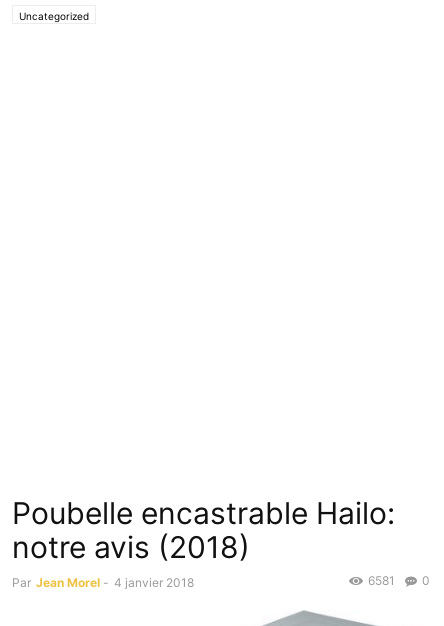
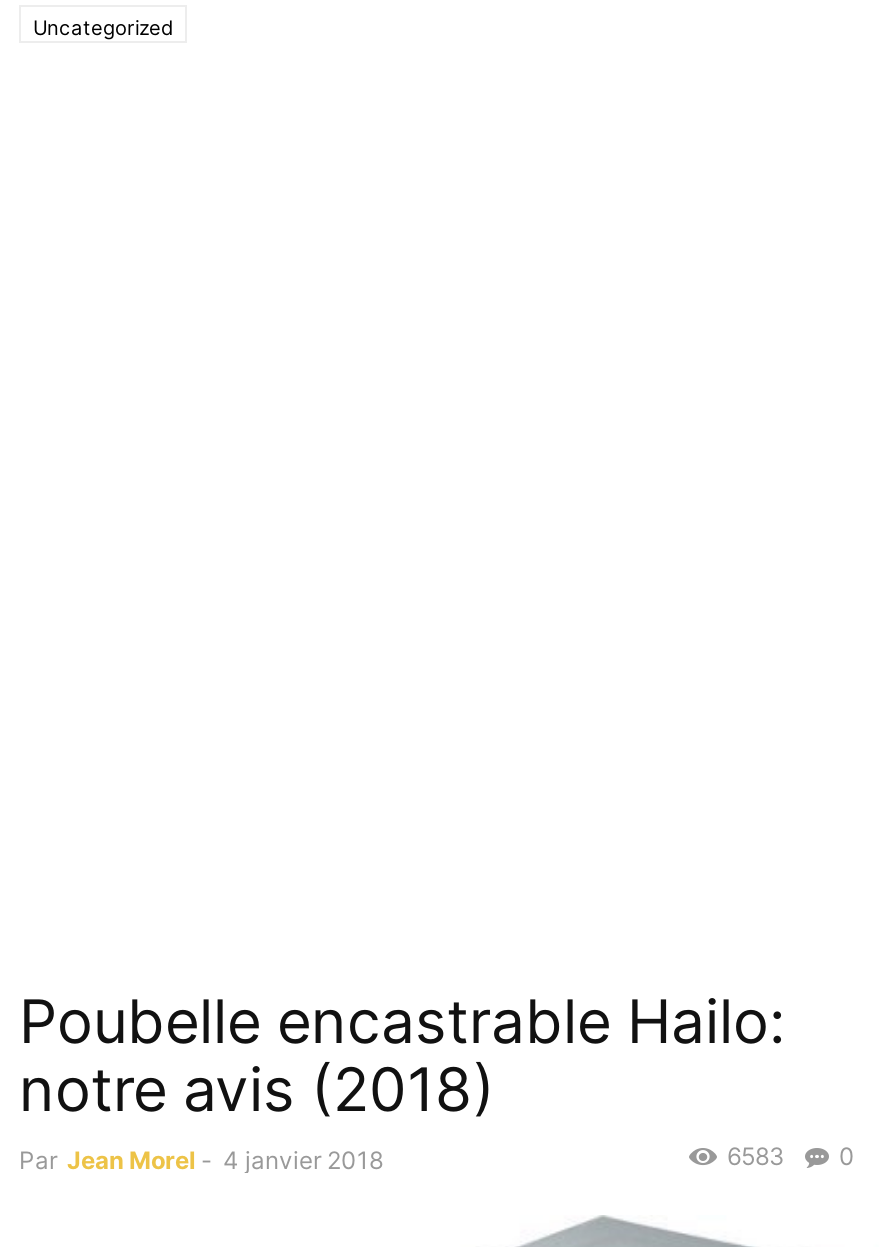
[368,573,430,588] 6581 0 -> [727,1141,855,1171] 6583 0

